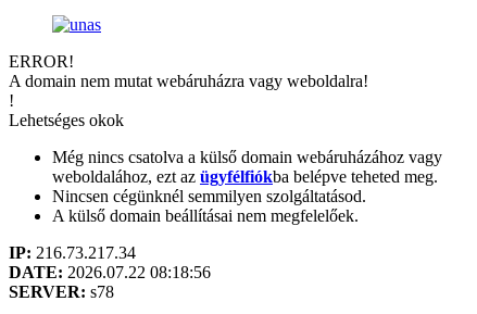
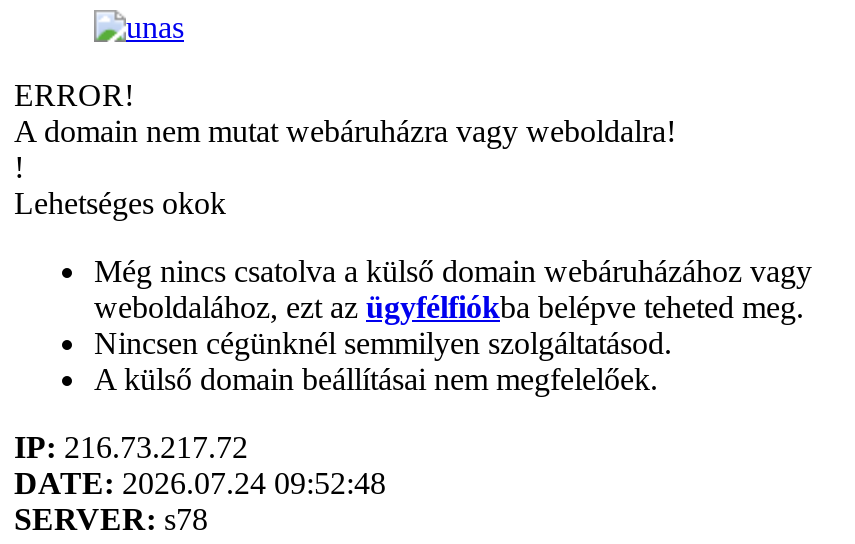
[9,243,136,262] IP: 216.73.217.34 -> [14,430,248,464] IP: 216.73.217.72
[9,263,211,281] DATE: 2026.07.22 08:18:56 -> [14,466,386,500] DATE: 2026.07.24 09:52:48

